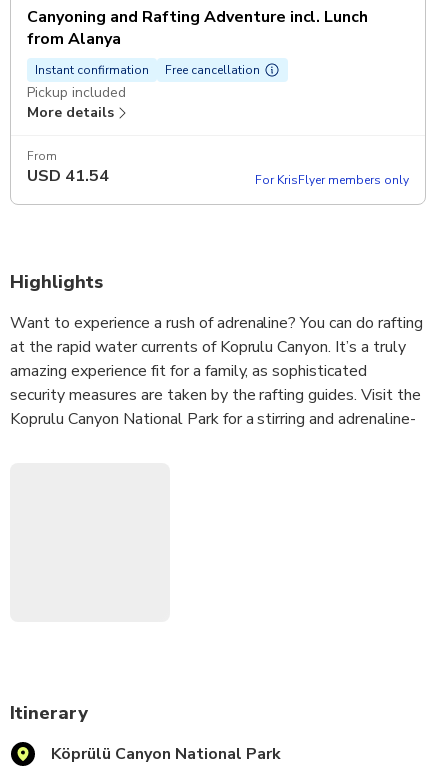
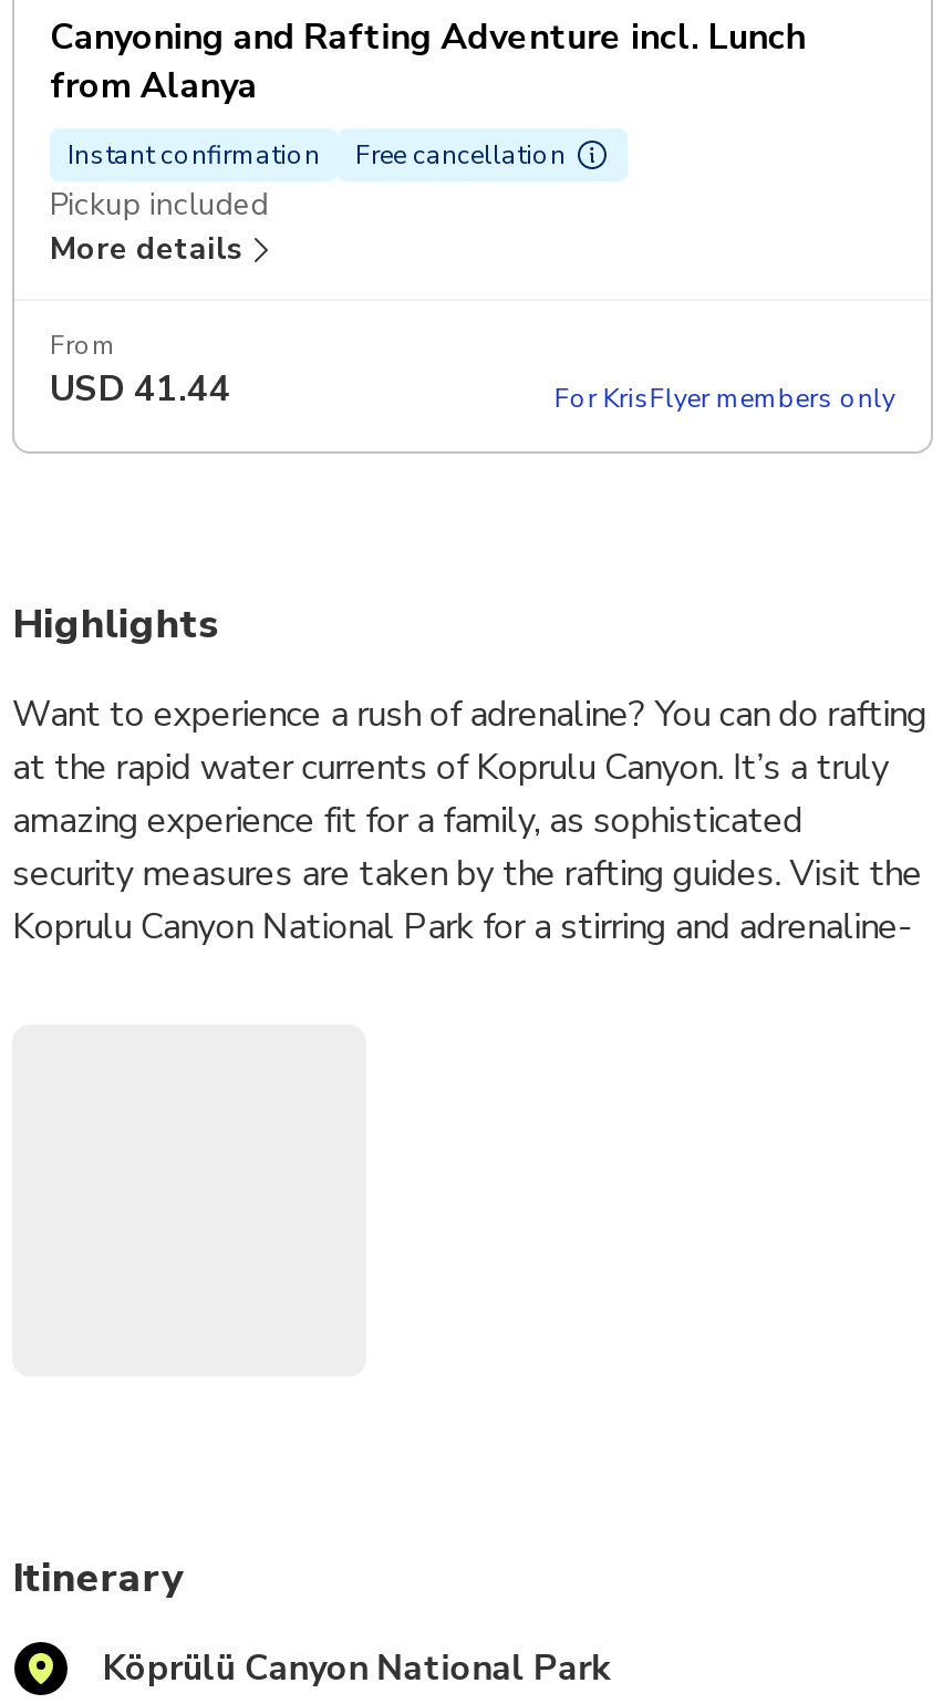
[27,165,109,187] USD 41.54 -> [50,364,231,413] USD 41.44

